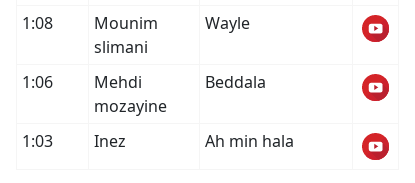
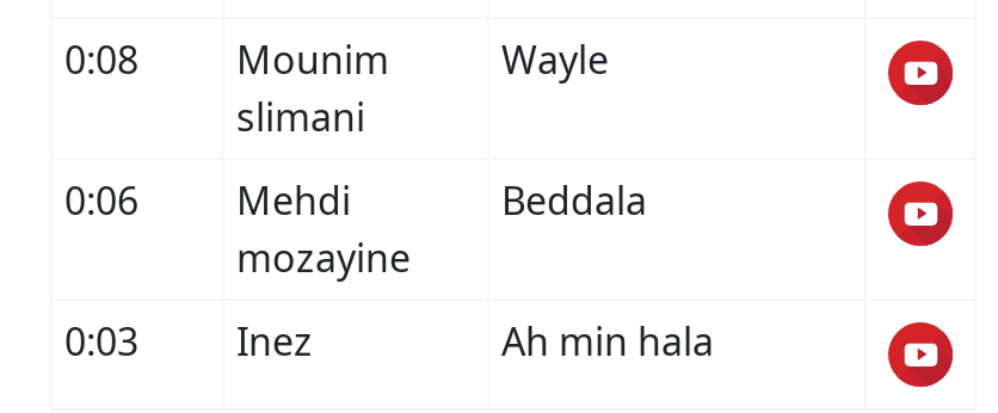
[22,12,158,34] 1:08 Mounim -> [64,33,389,86] 0:08 Mounim
[22,71,142,93] 1:06 Mehdi -> [64,174,351,227] 0:06 Mehdi
[22,130,126,152] 1:03 Inez -> [64,315,313,368] 0:03 Inez

